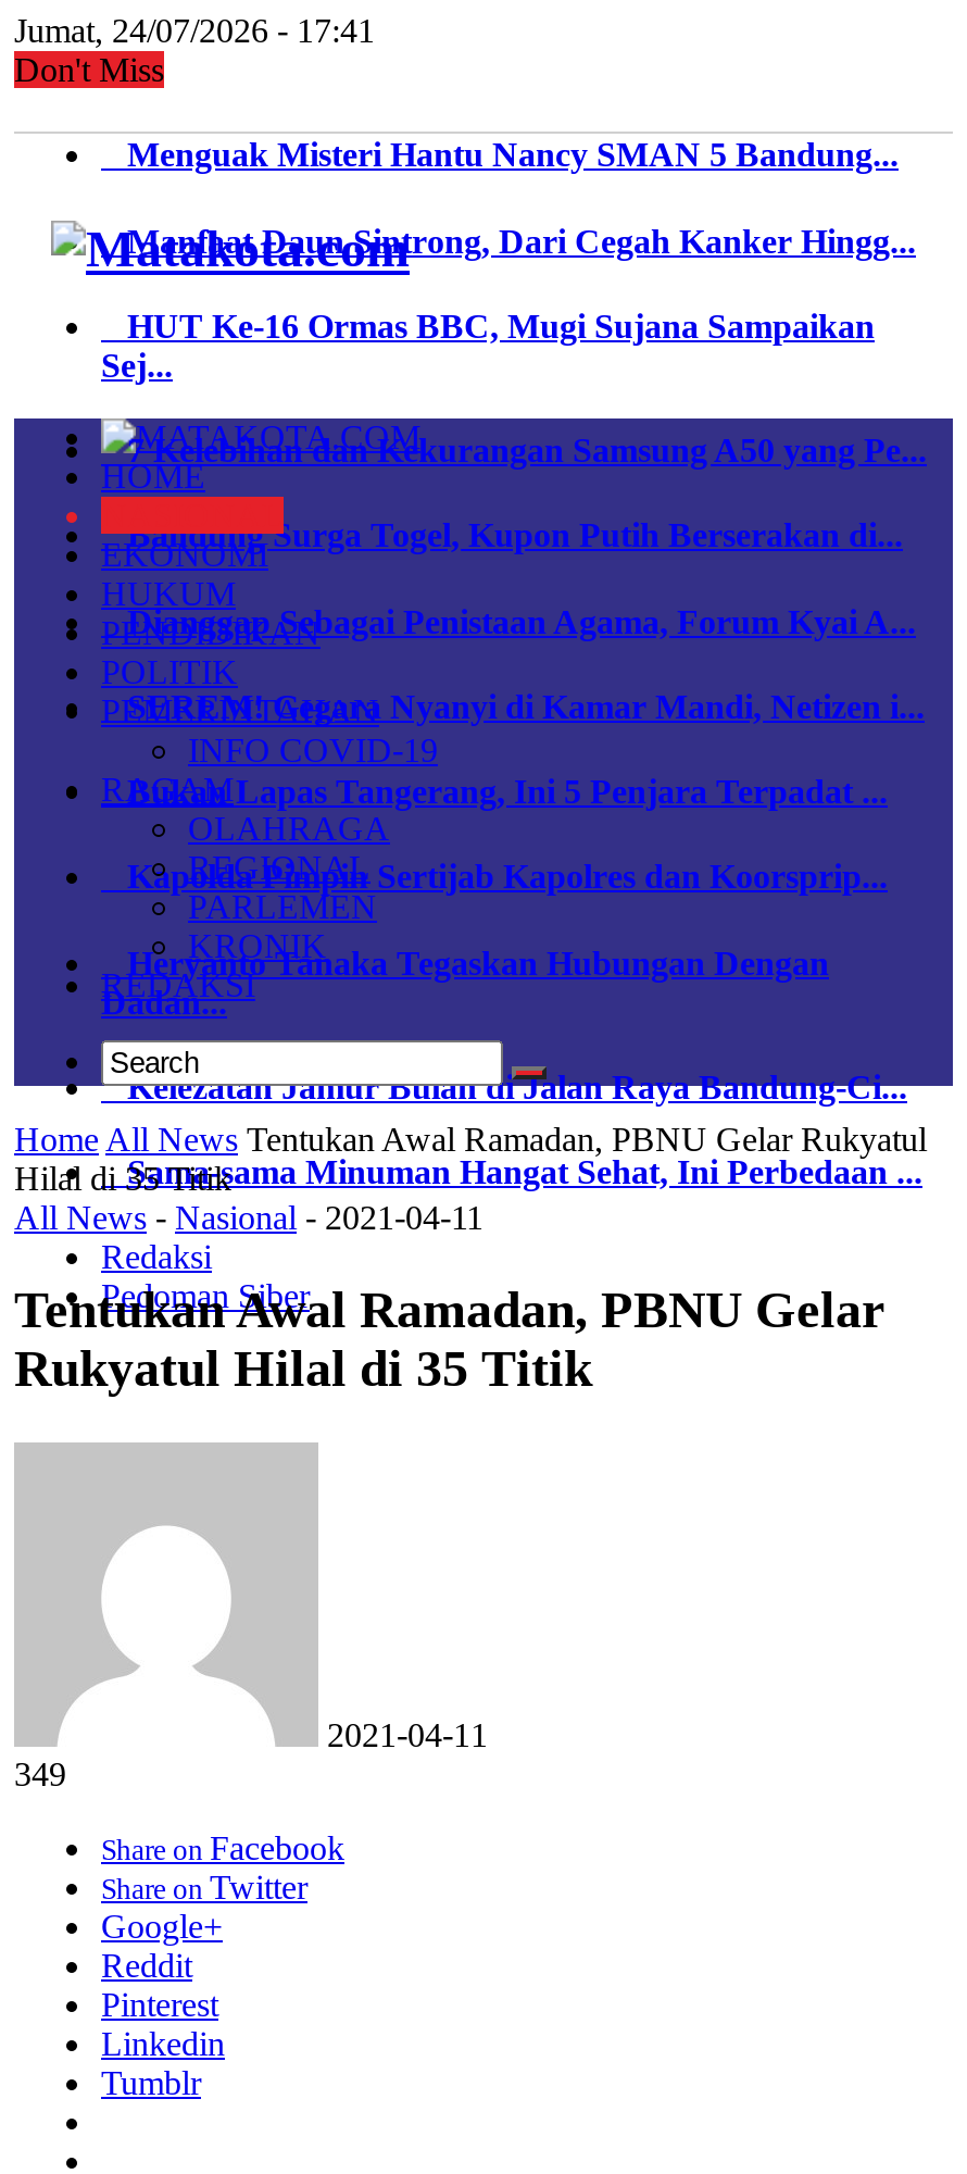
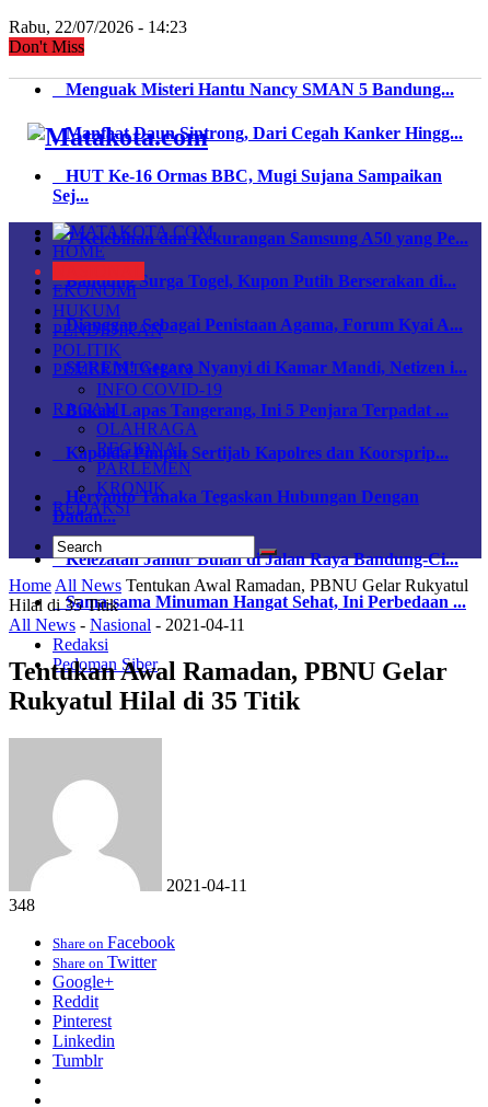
[14,12,375,49] Jumat, 24/07/2026 - 17:41 -> [9,18,187,36] Rabu, 22/07/2026 - 14:23
[14,1755,66,1792] 349 -> [9,895,35,914] 348

